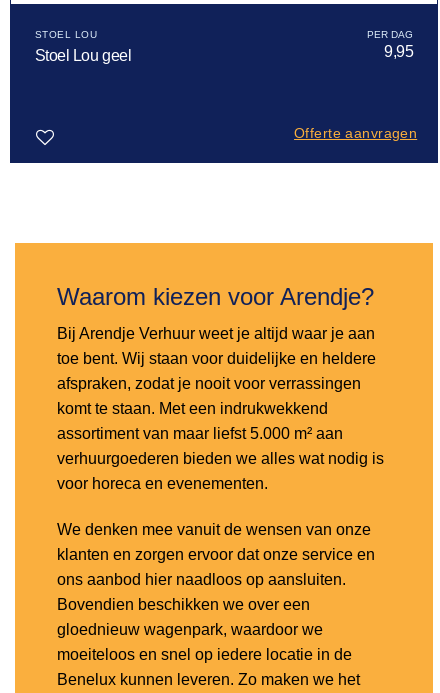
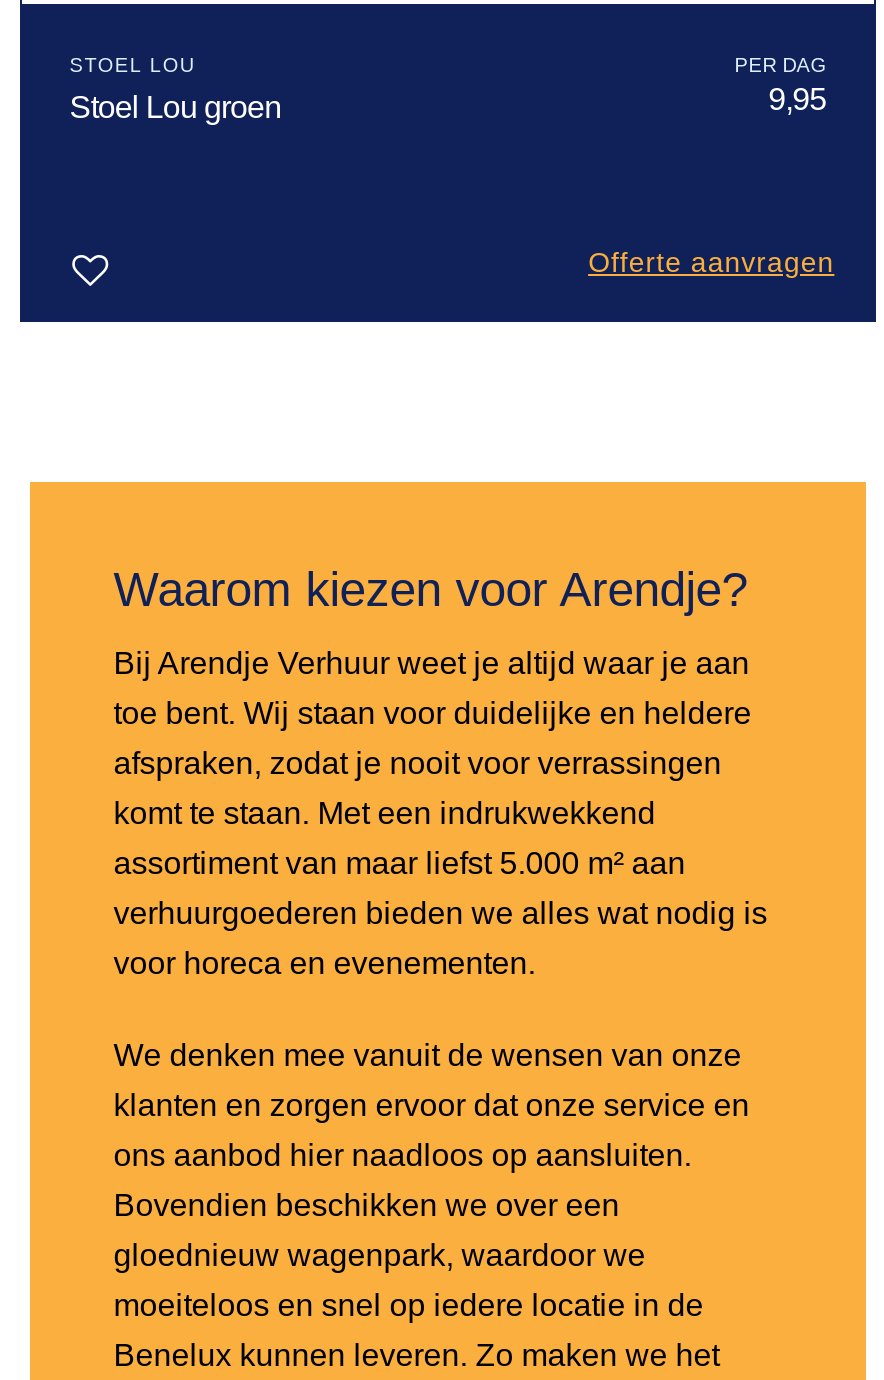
[35,47,131,64] Stoel Lou geel -> [70,90,281,124] Stoel Lou groen

